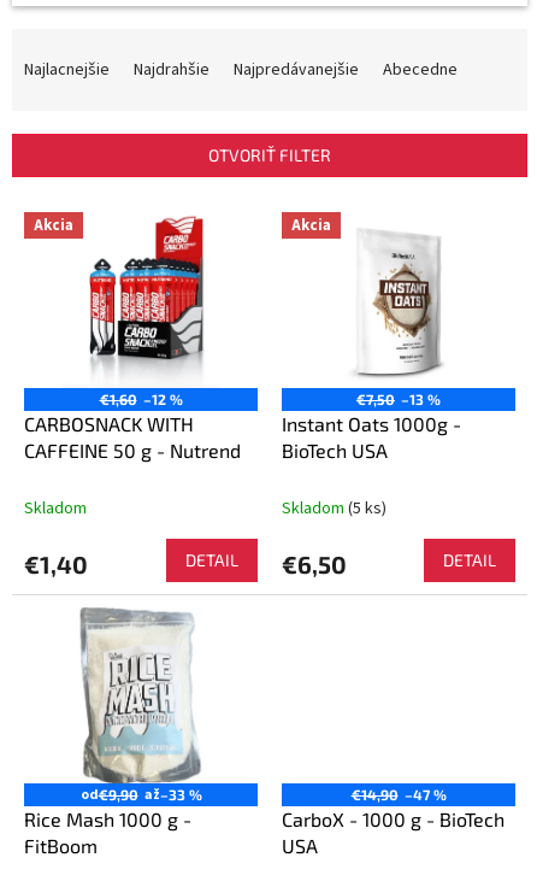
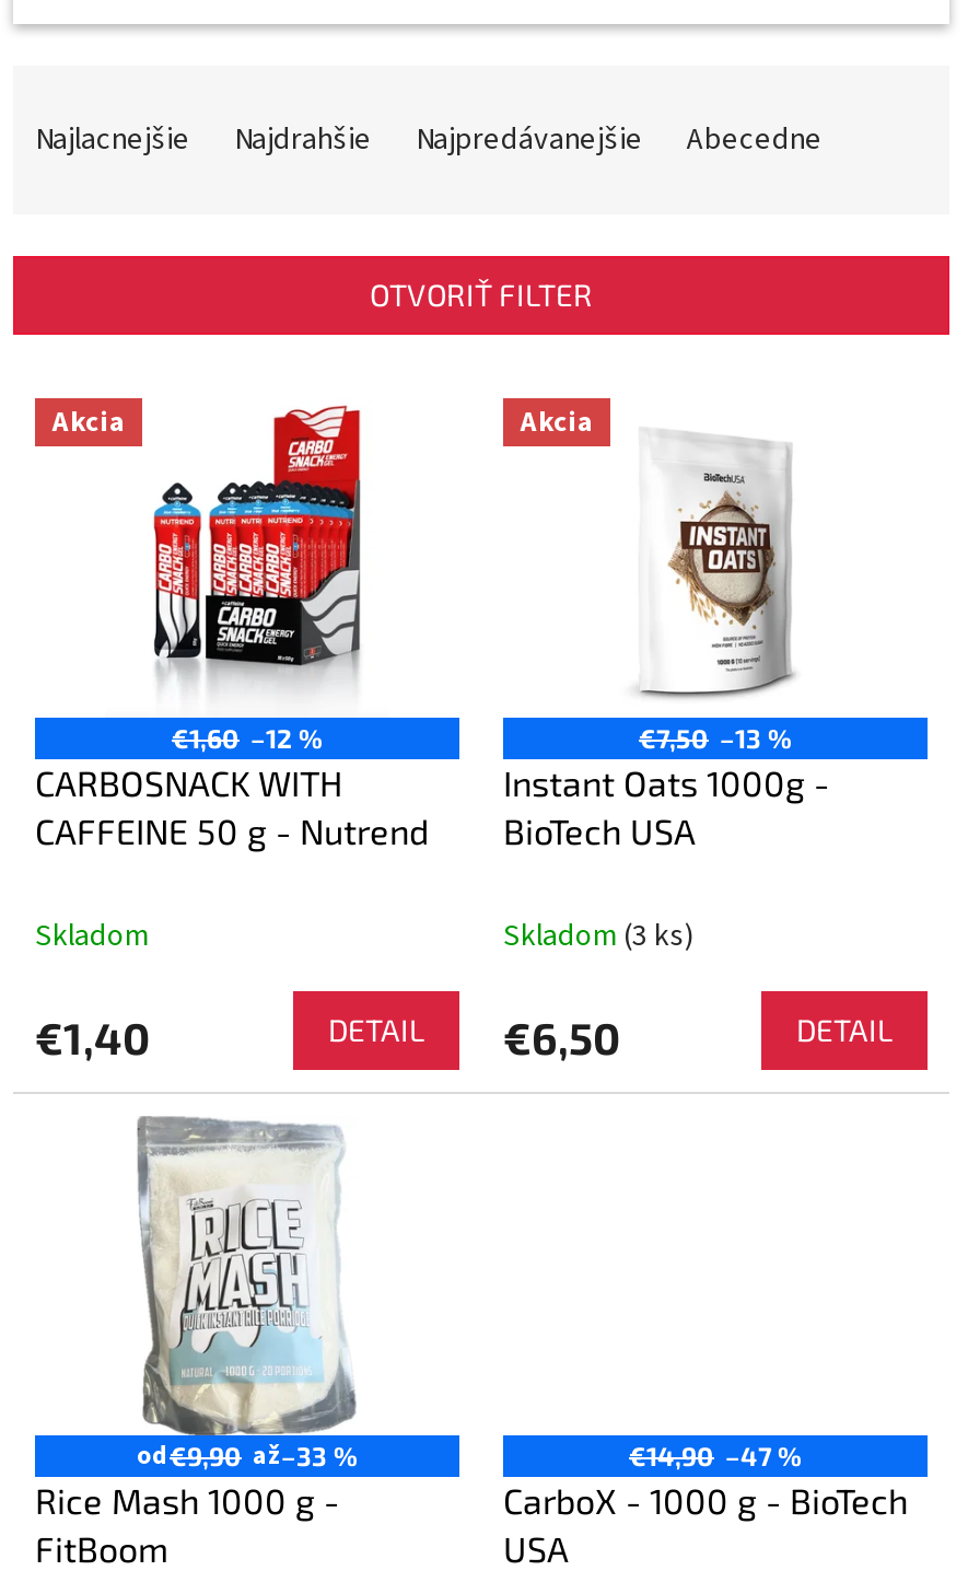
[282,497,386,521] Skladom (5 ks) -> [503,915,693,959] Skladom (3 ks)

